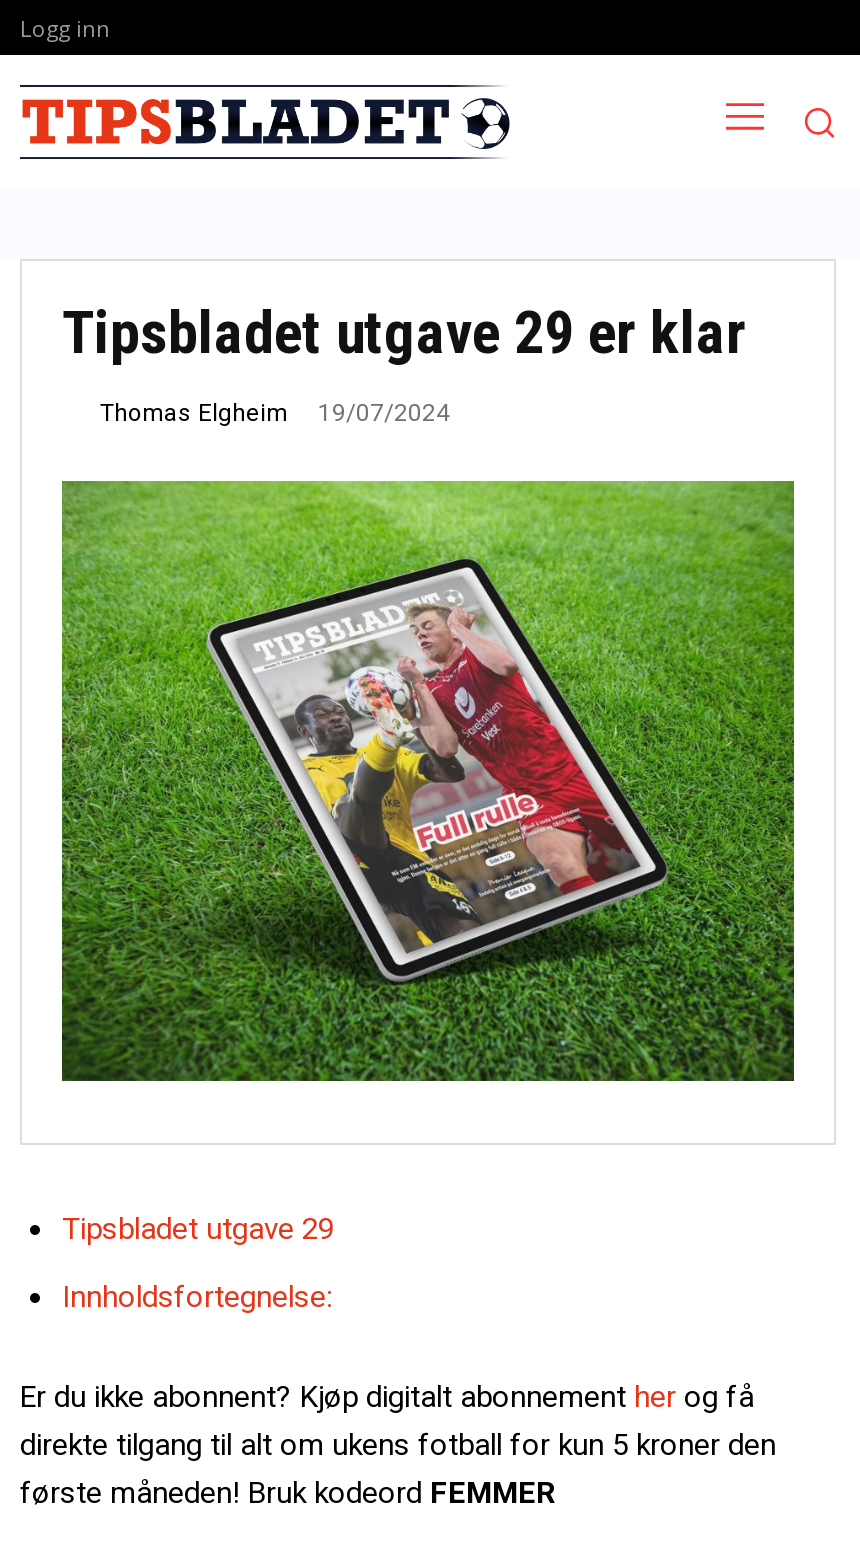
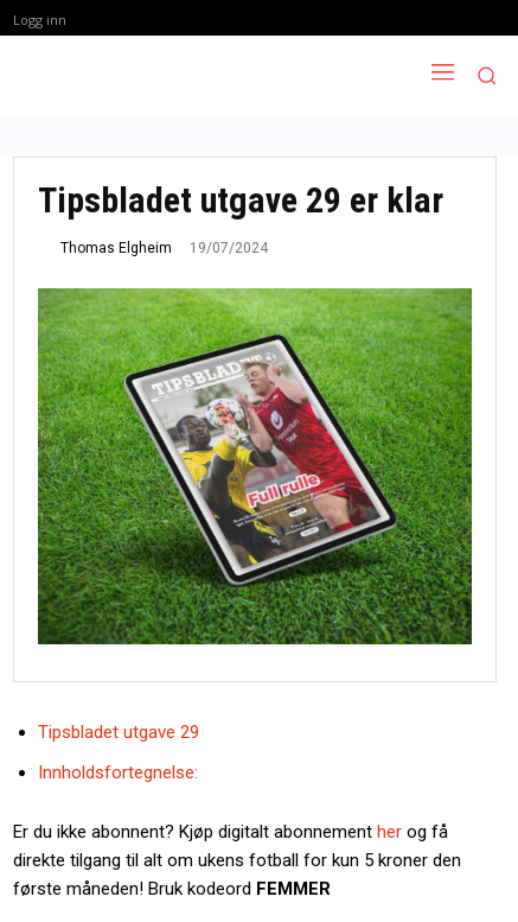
[20,83,512,161] [image] -> none

